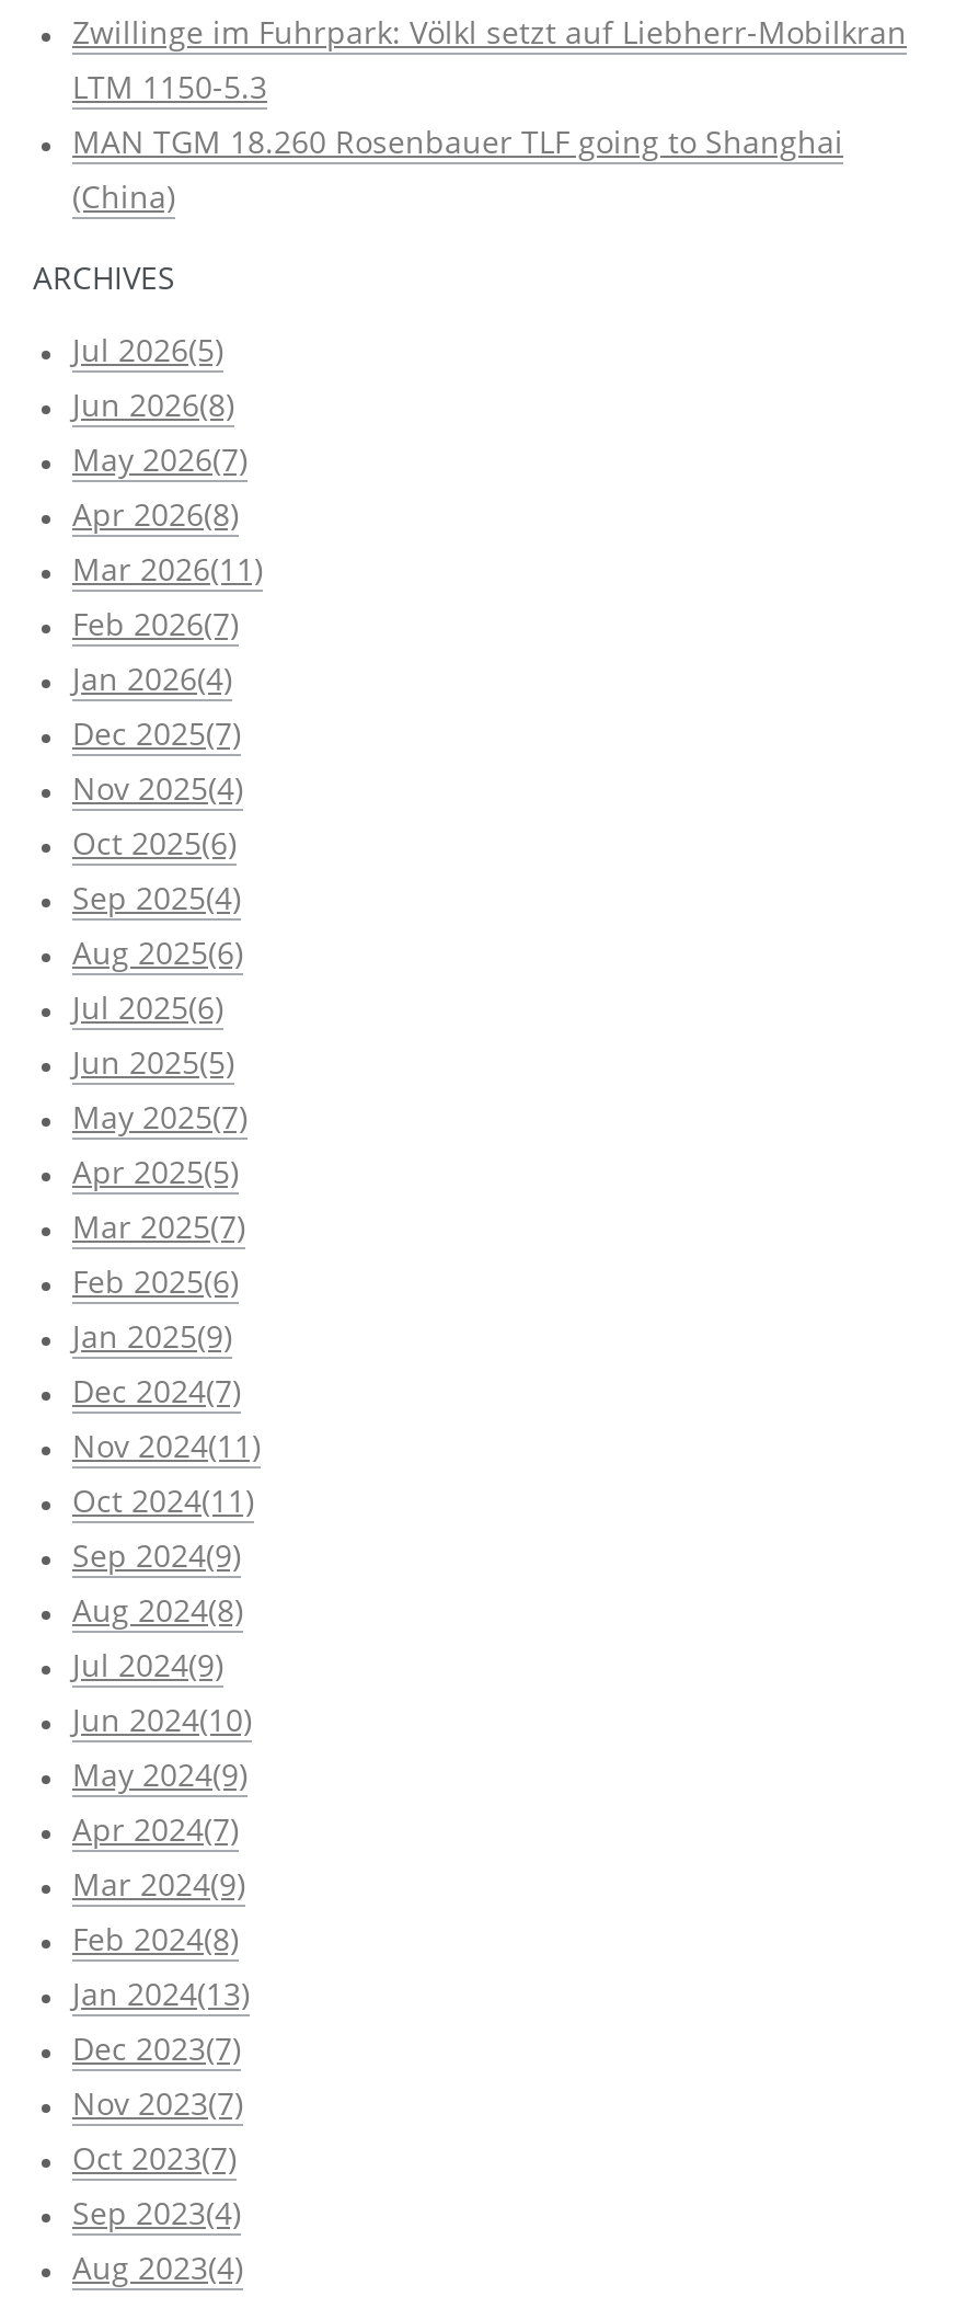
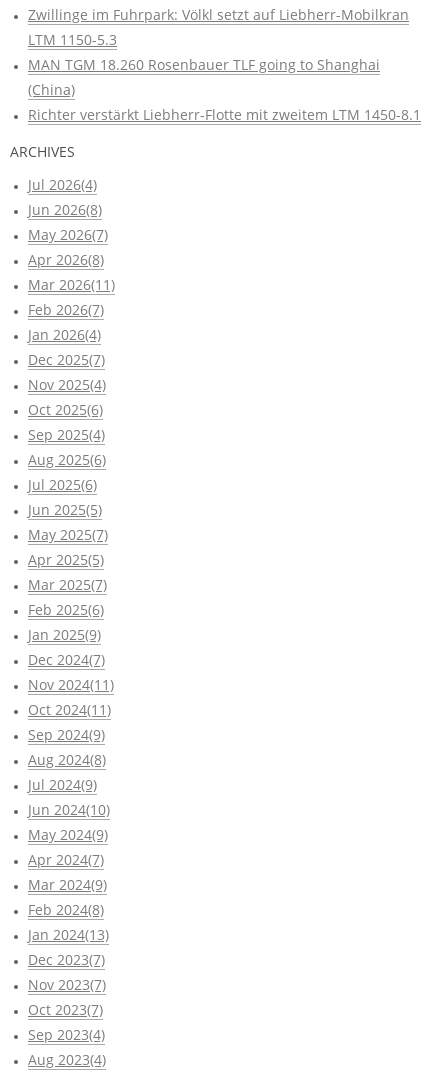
none -> [28,105,421,124] Richter verstärkt Liebherr-Flotte mit zweitem LTM 1450-8.1
[72,328,223,370] Jul 2026(5) -> [28,175,97,194] Jul 2026(4)

